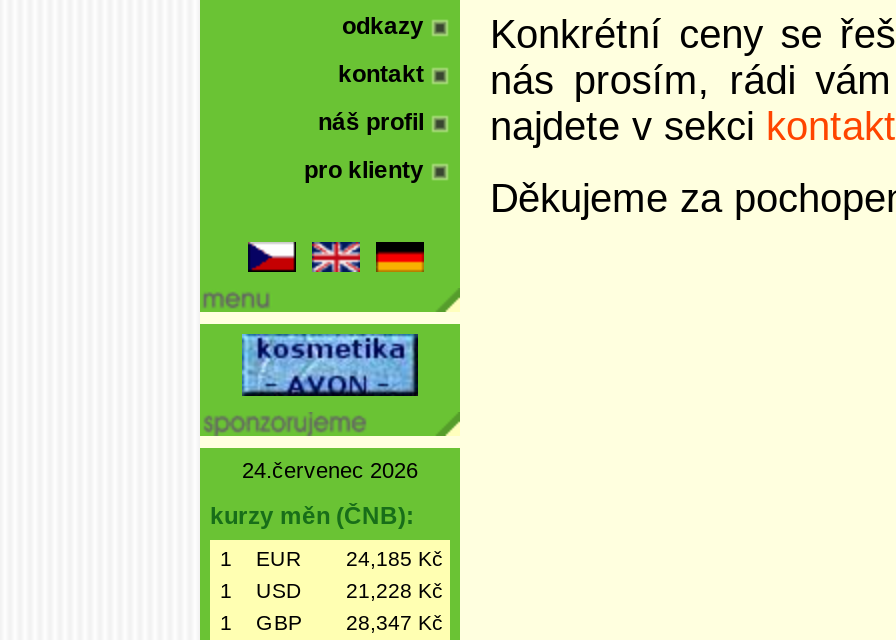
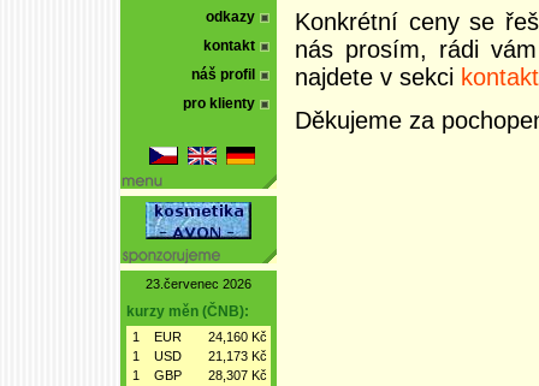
[242,458,418,482] 24.červenec 2026 -> [146,277,251,291] 23.červenec 2026
[220,546,444,570] 1 EUR 24,185 Kč -> [132,330,267,344] 1 EUR 24,160 Kč
[220,578,444,602] 1 USD 21,228 Kč -> [132,349,267,363] 1 USD 21,173 Kč
[220,610,444,634] 1 GBP 28,347 Kč -> [132,368,267,383] 1 GBP 28,307 Kč

